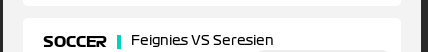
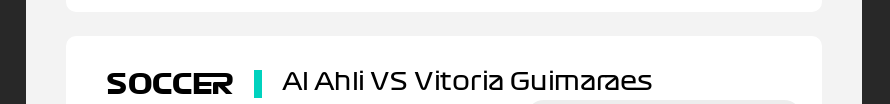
[131,35,274,47] Feignies VS Seresien -> [282,70,652,94] Al Ahli VS Vitoria Guimaraes

